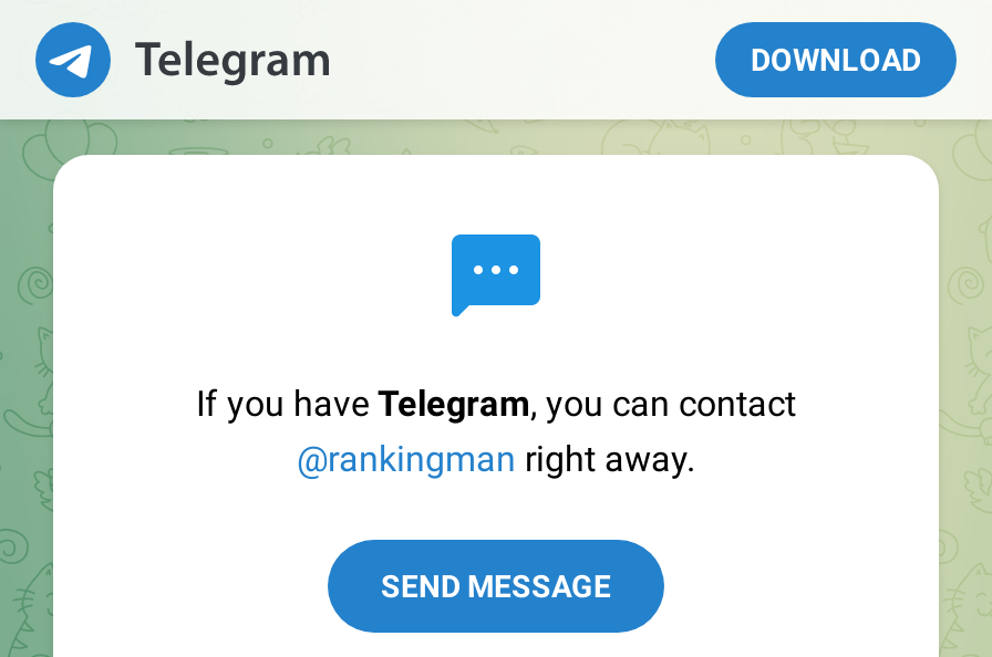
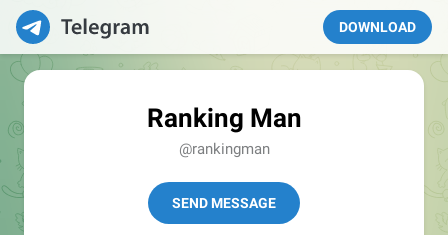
[196,383,796,480] If you have Telegram, you can contact | @rankingman right away. -> [146,103,301,158] Ranking Man | @rankingman

